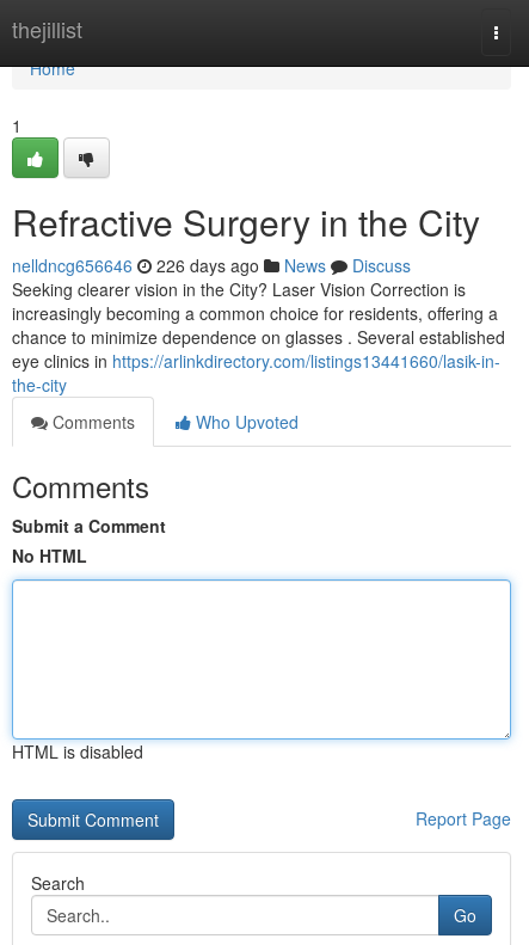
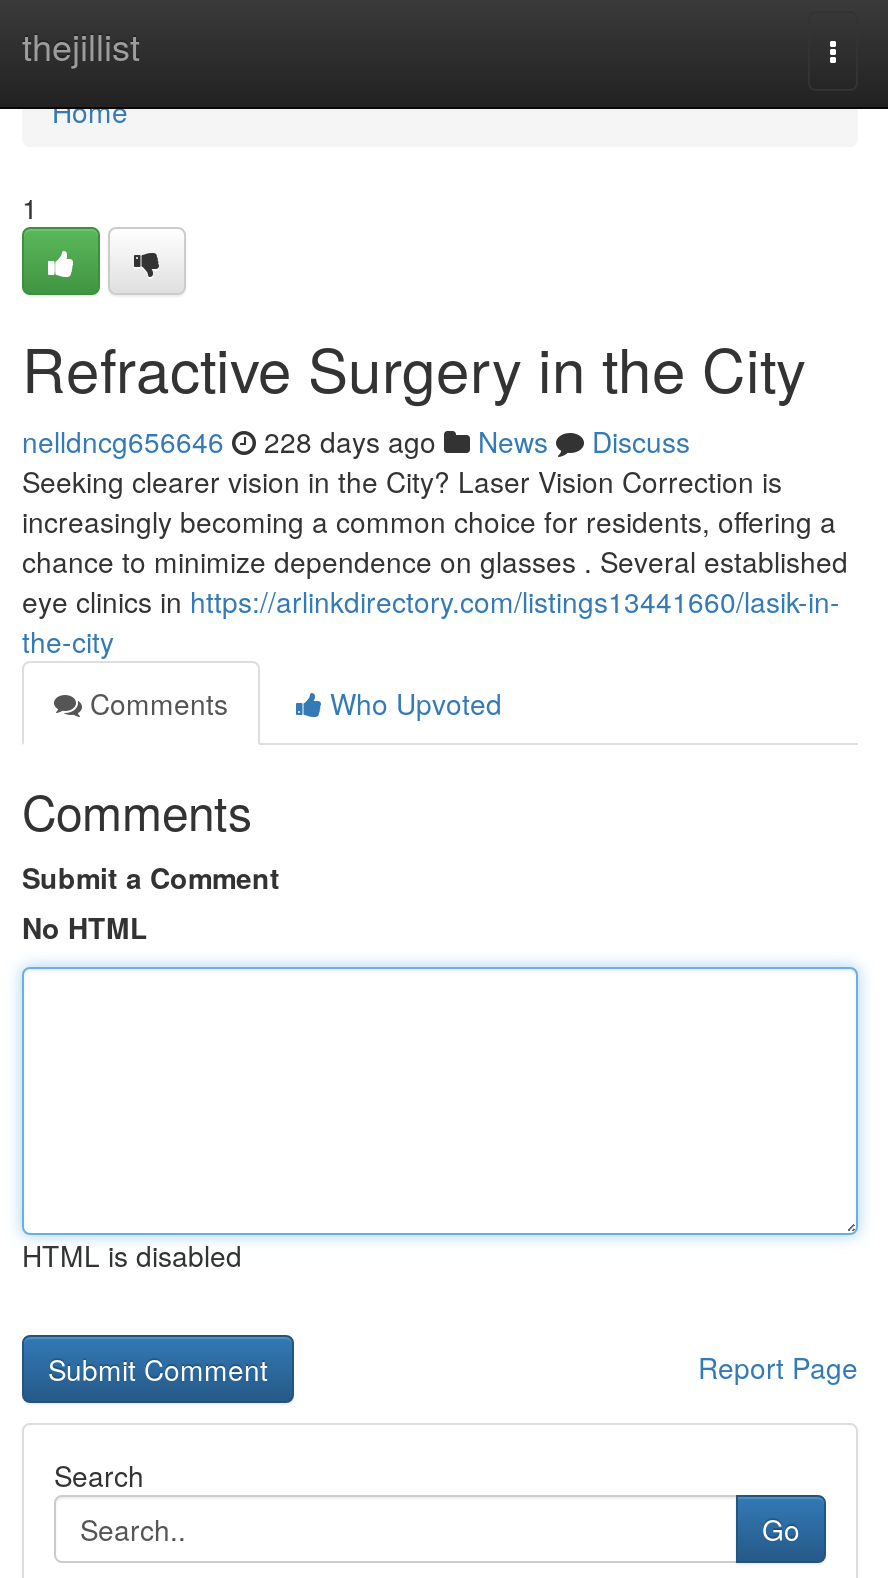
[12,253,411,277] nelldncg656646 226 days ago News Discuss -> [22,421,690,461] nelldncg656646 228 days ago News Discuss

